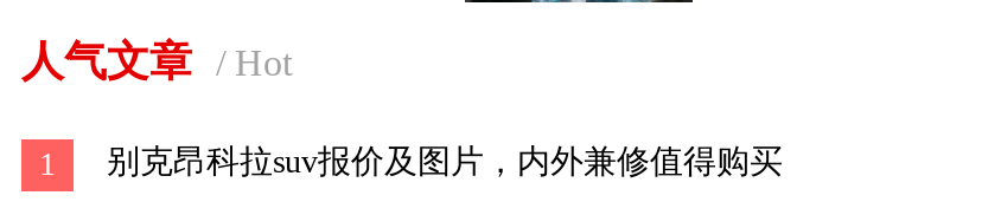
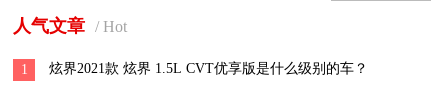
[107,143,783,179] 别克昂科拉suv报价及图片，内外兼修值得购买 -> [49,61,368,76] 炫界2021款 炫界 1.5L CVT优享版是什么级别的车？

